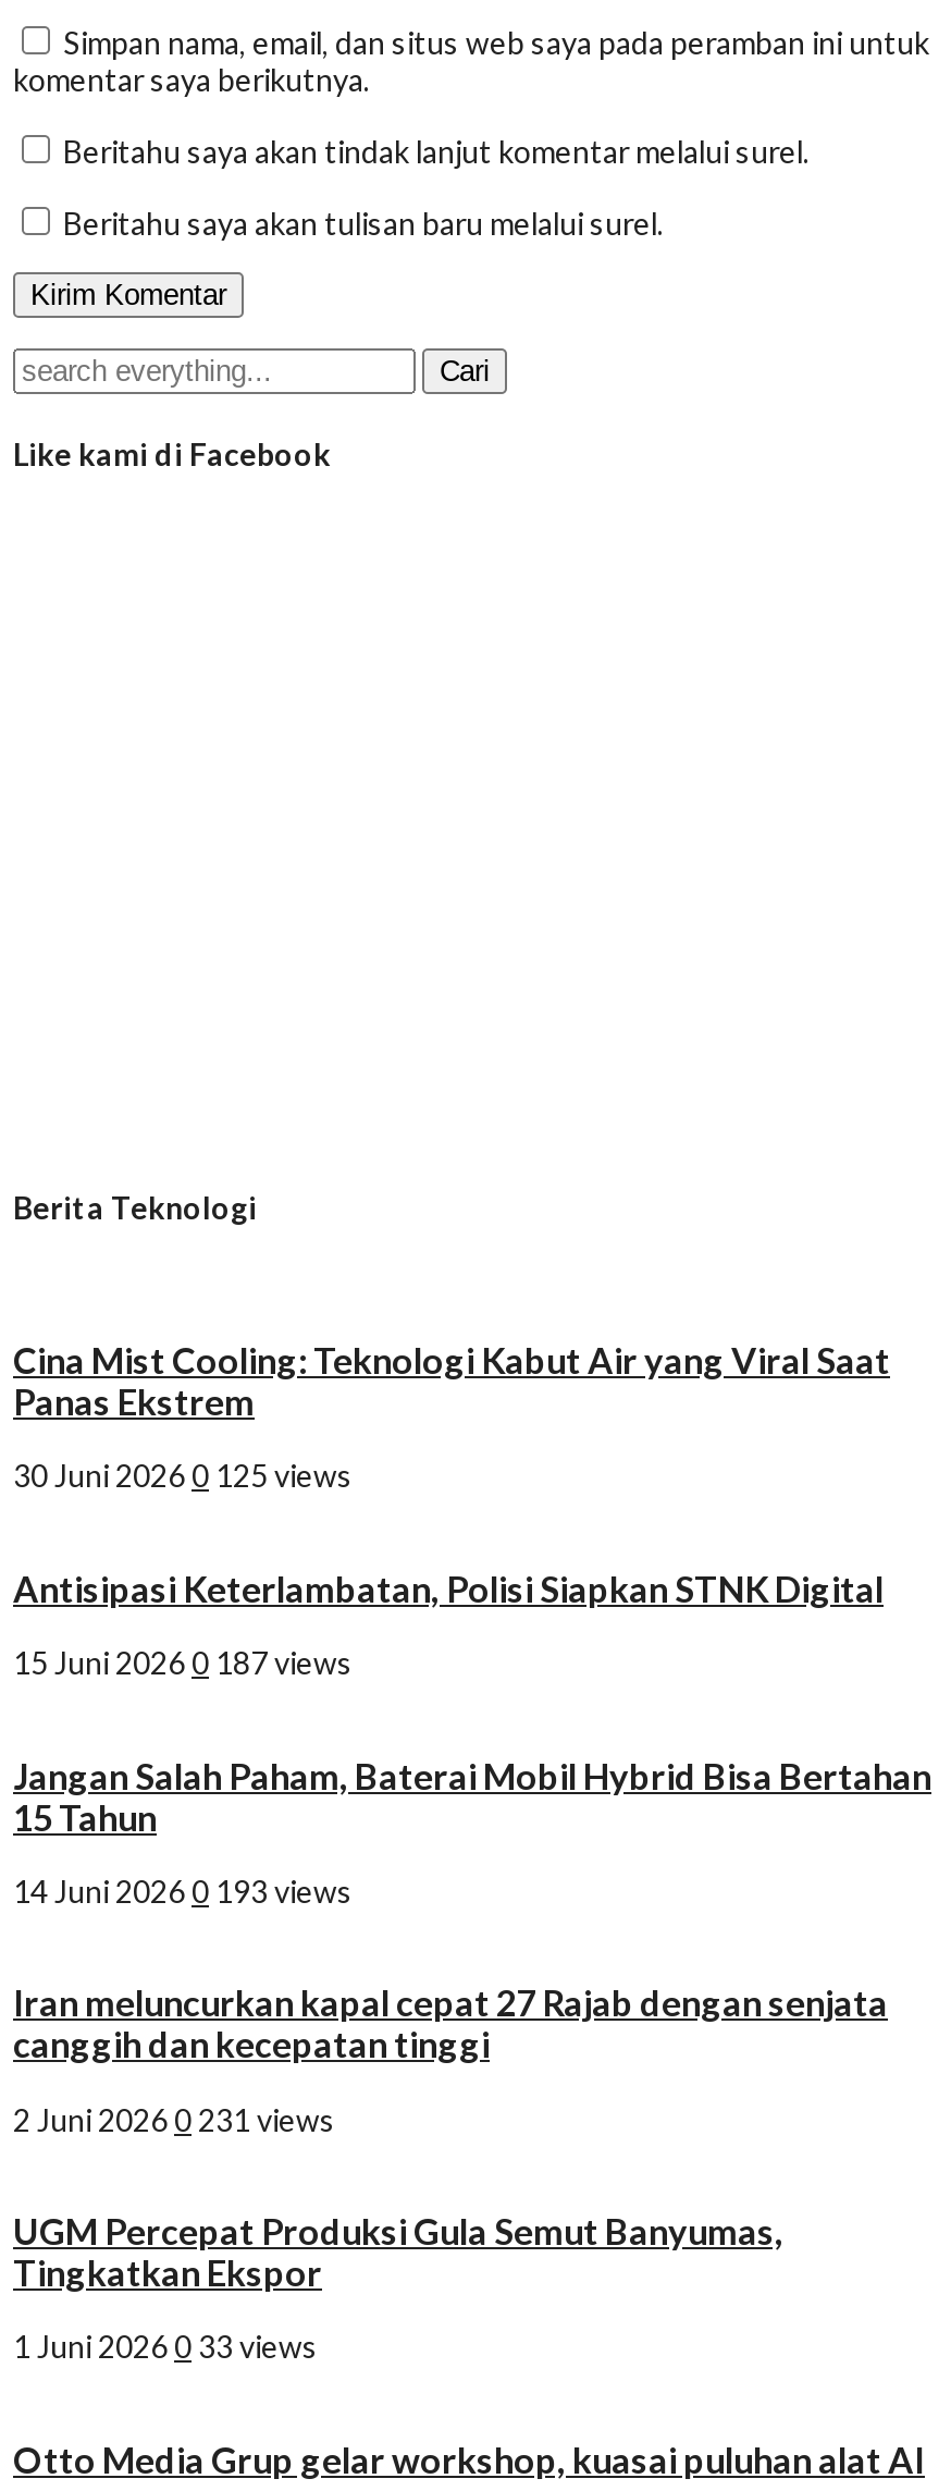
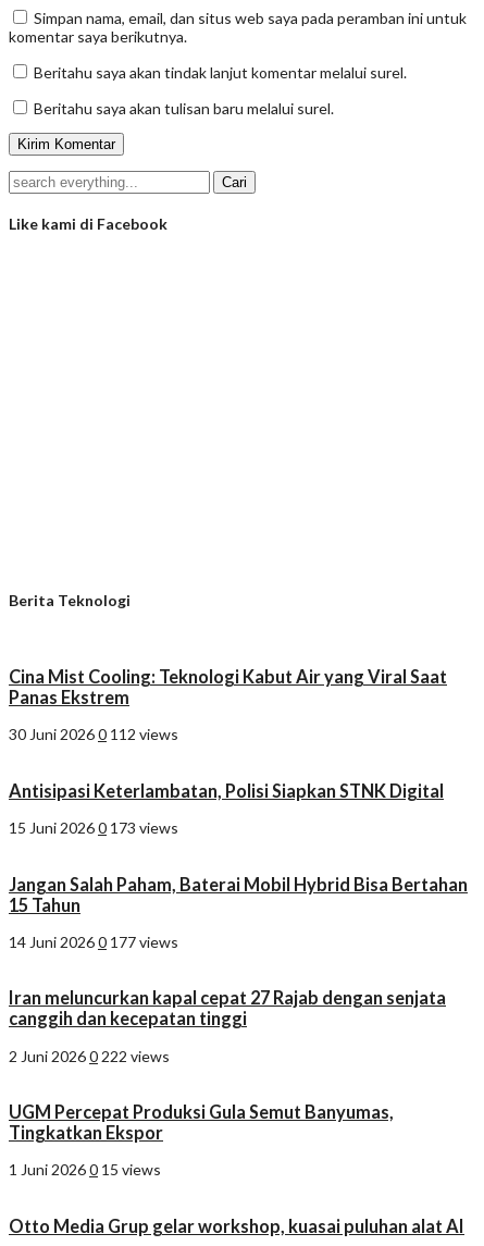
[13,1458,353,1495] 30 Juni 2026 0 125 views -> [9,725,178,744] 30 Juni 2026 0 112 views
[13,1644,353,1681] 15 Juni 2026 0 187 views -> [9,819,178,837] 15 Juni 2026 0 173 views
[13,1872,353,1909] 14 Juni 2026 0 193 views -> [9,932,178,951] 14 Juni 2026 0 177 views
[13,2101,335,2138] 2 Juni 2026 0 231 views -> [9,1047,170,1065] 2 Juni 2026 0 222 views
[13,2329,318,2366] 1 Juni 2026 0 33 views -> [9,1160,161,1179] 1 Juni 2026 0 15 views

